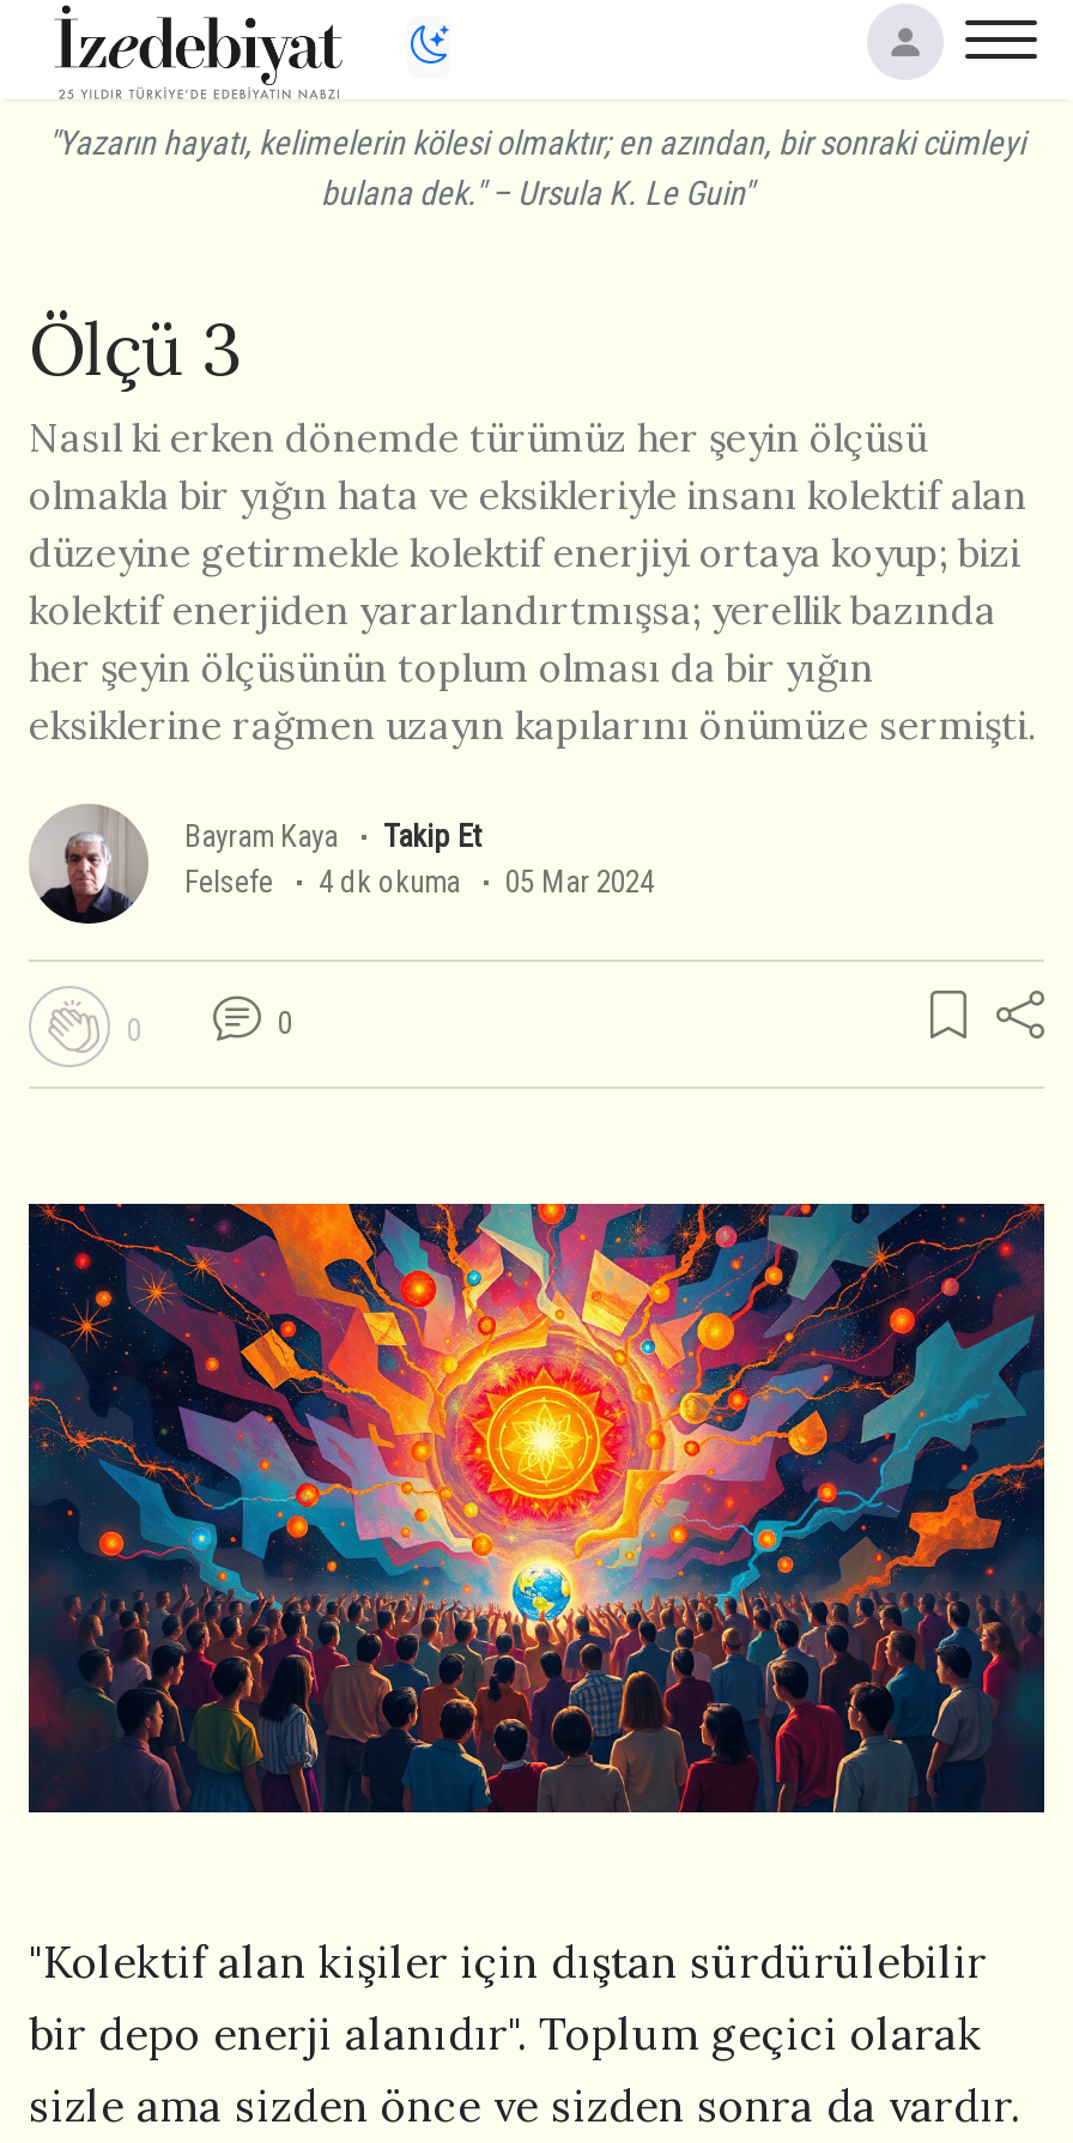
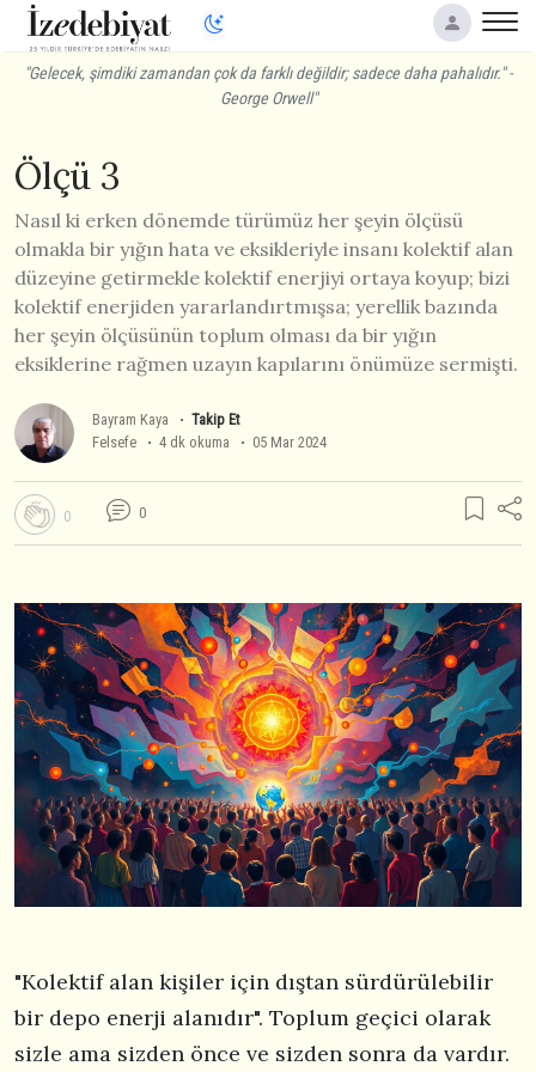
[48,123,1025,212] "Yazarın hayatı, kelimelerin kölesi olmaktır; en azından, bir sonraki cümleyi | bulana dek." – Ursula K. Le Guin" -> [24,63,512,108] "Gelecek, şimdiki zamandan çok da farklı değildir; sadece daha pahalıdır." - | George Orwell"

